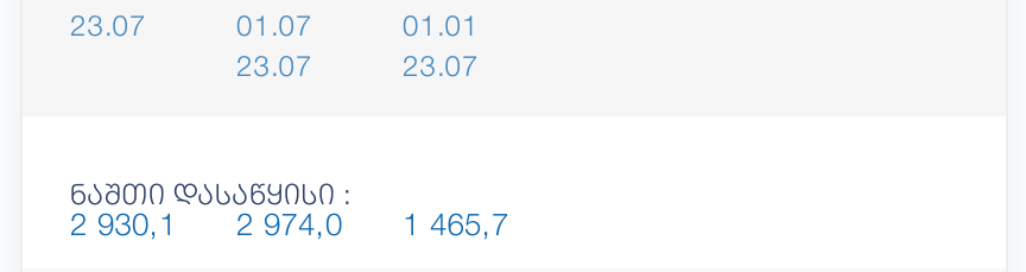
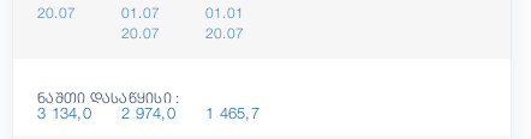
[70,7,147,42] 23.07 -> [37,3,76,21] 20.07
[236,47,313,83] 23.07 -> [121,24,160,42] 20.07
[403,47,479,83] 23.07 -> [205,24,244,42] 20.07
[70,204,509,242] 2 930,1 2 974,0 1 465,7 -> [37,103,259,122] 3 134,0 2 974,0 1 465,7

